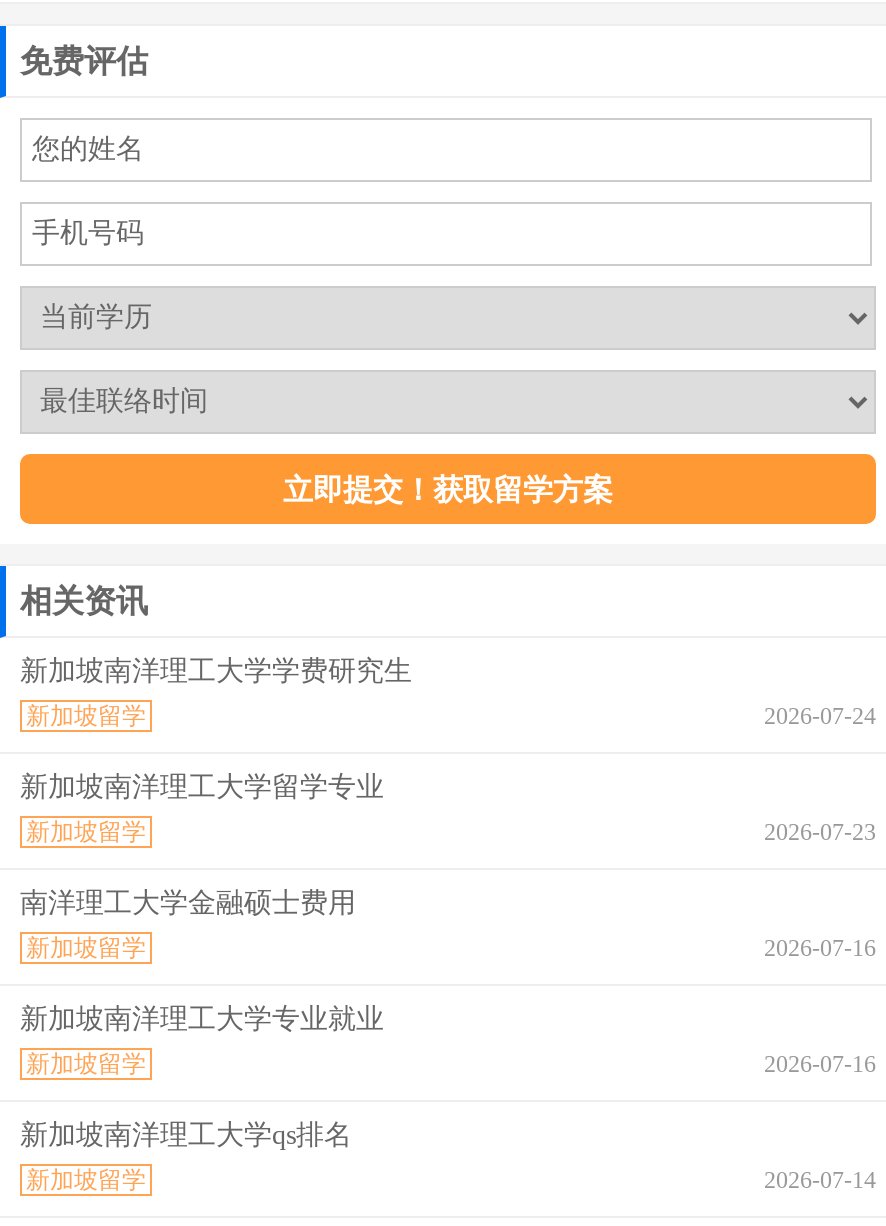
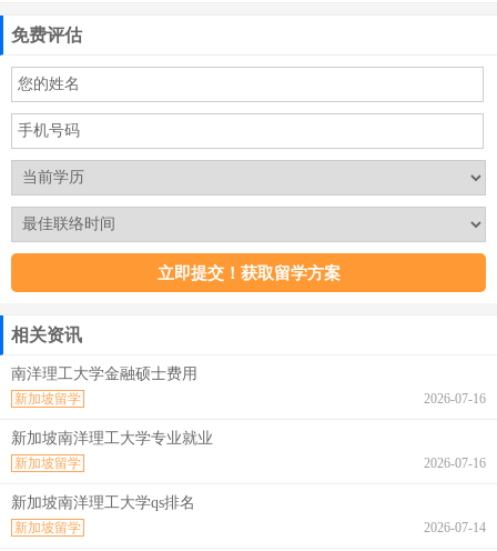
[20,656,876,846] 新加坡南洋理工大学学费研究生 | 2026-07-24 | 新加坡留学 | 新加坡南洋理工大学留学专业 | 2026-07-23 | 新加坡留学 -> none

